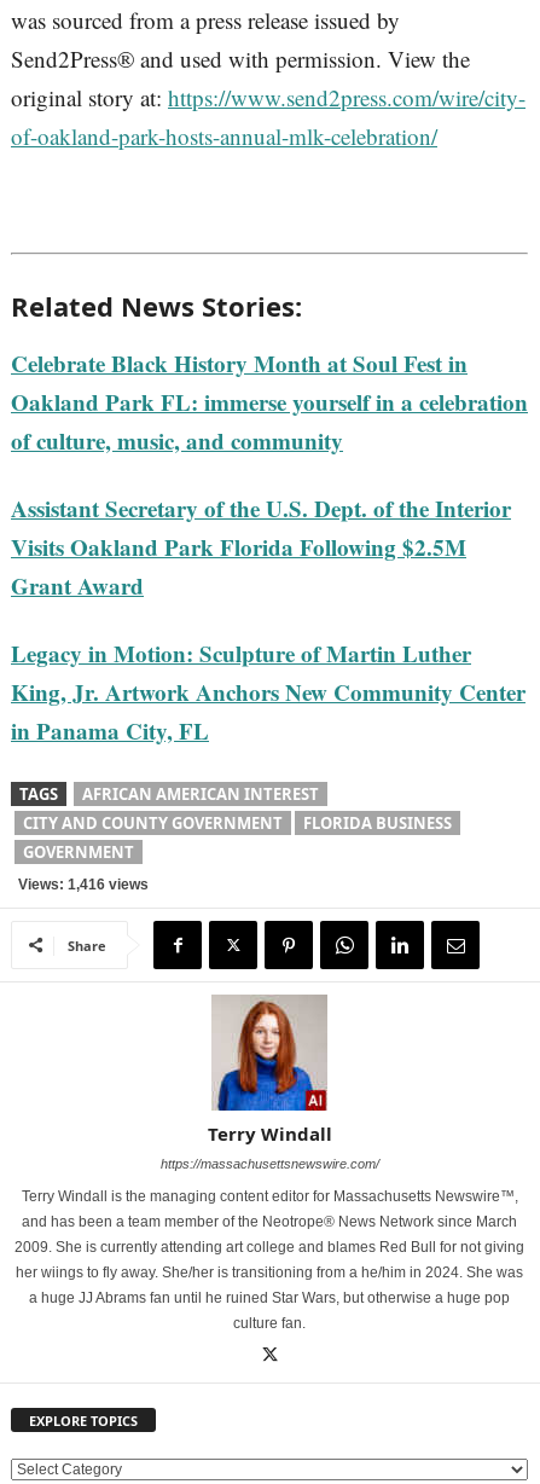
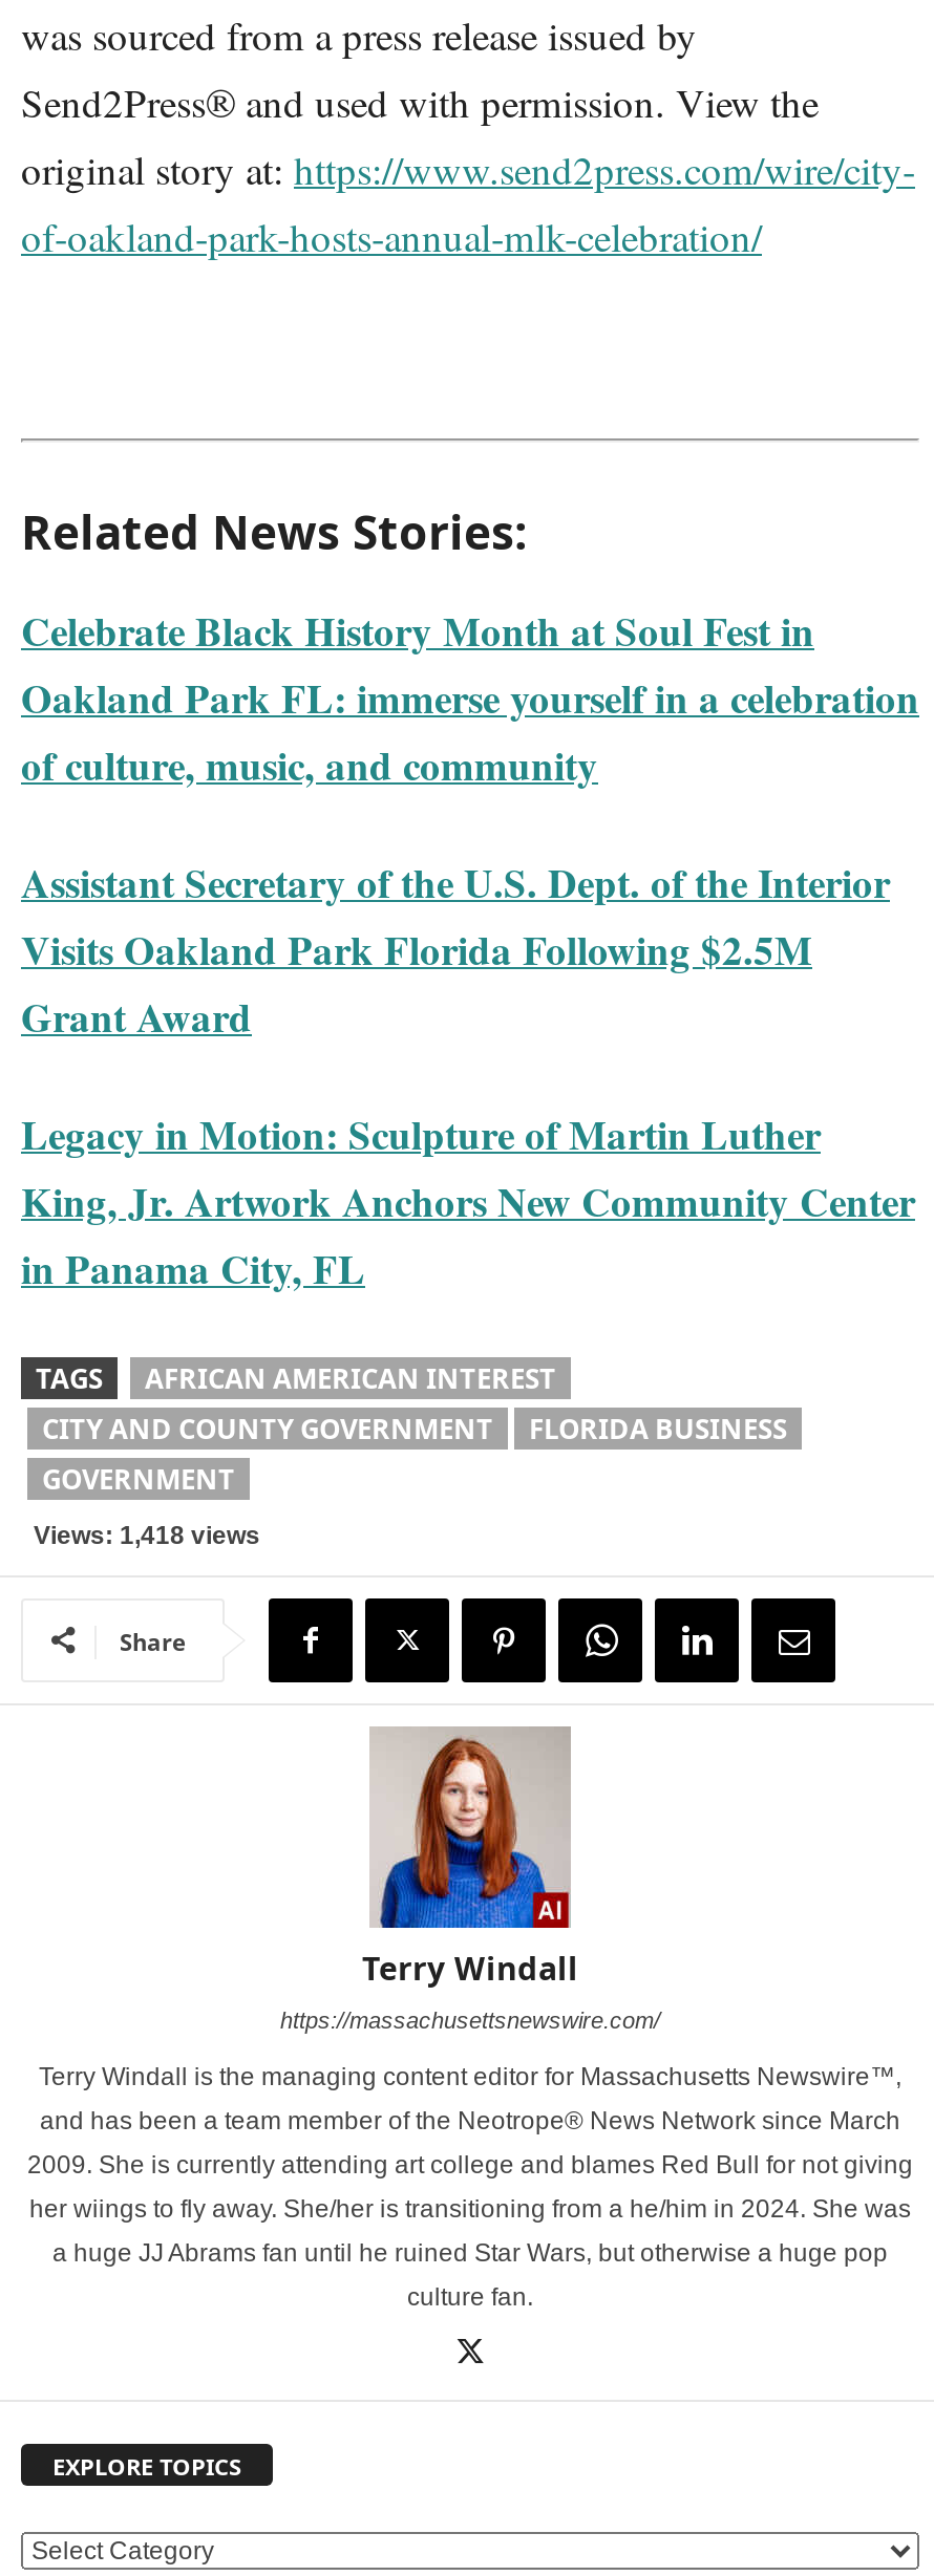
[11,876,149,893] Views: 1,416 views -> [21,1521,260,1550] Views: 1,418 views

